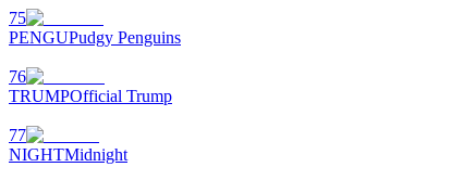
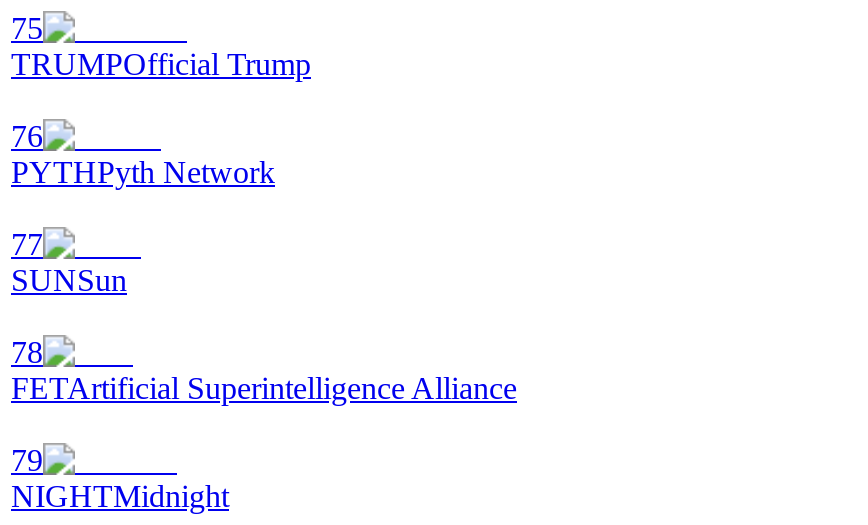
[9,29,181,47] PENGUPudgy Penguins -> none
moved [9,87,172,106] -> [11,48,311,82]: TRUMPOfficial Trump
none -> [11,156,275,190] PYTHPyth Network
none -> [11,264,517,478] SUNSun | 78 | FETArtificial Superintelligence Alliance | 79

